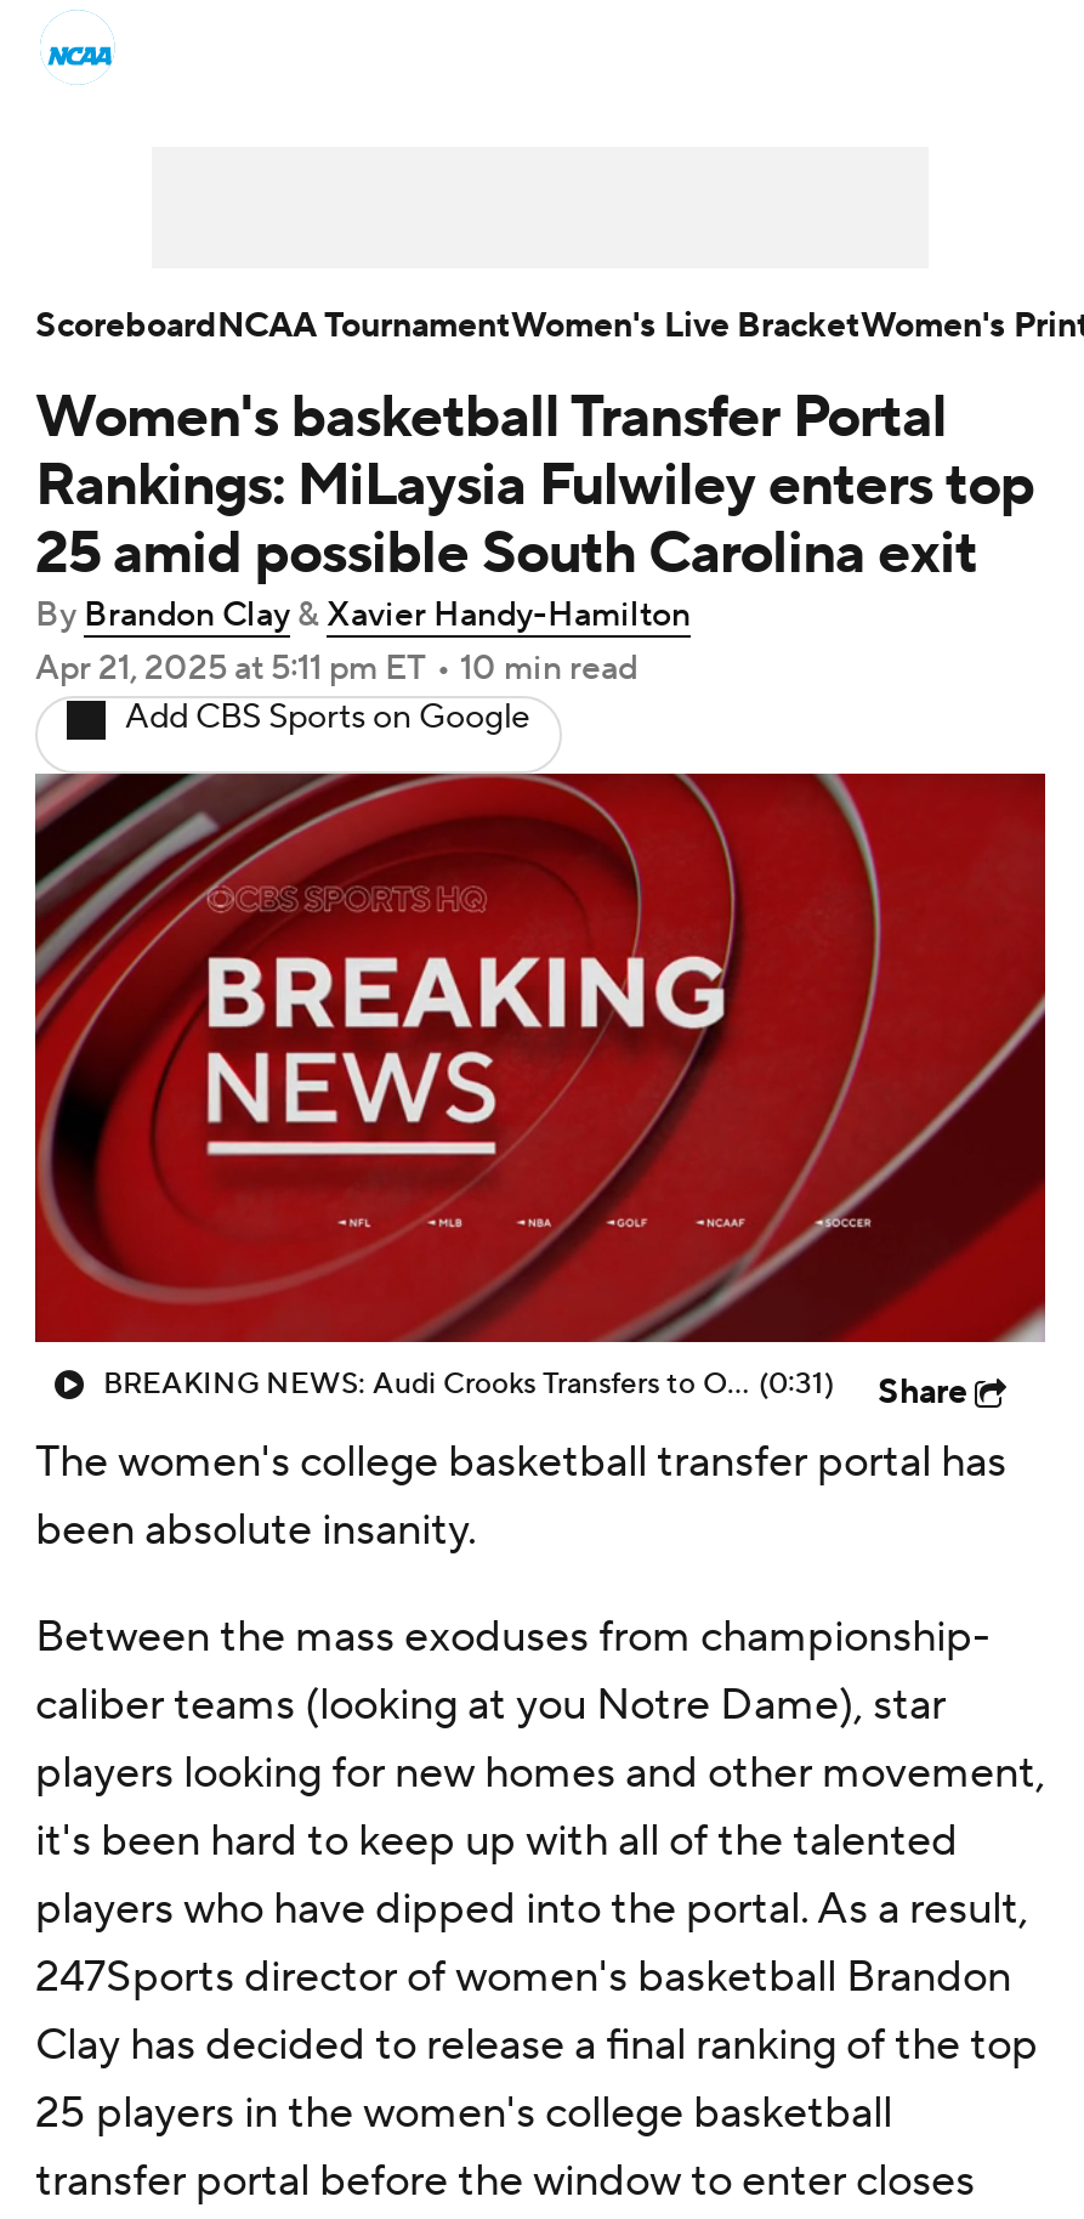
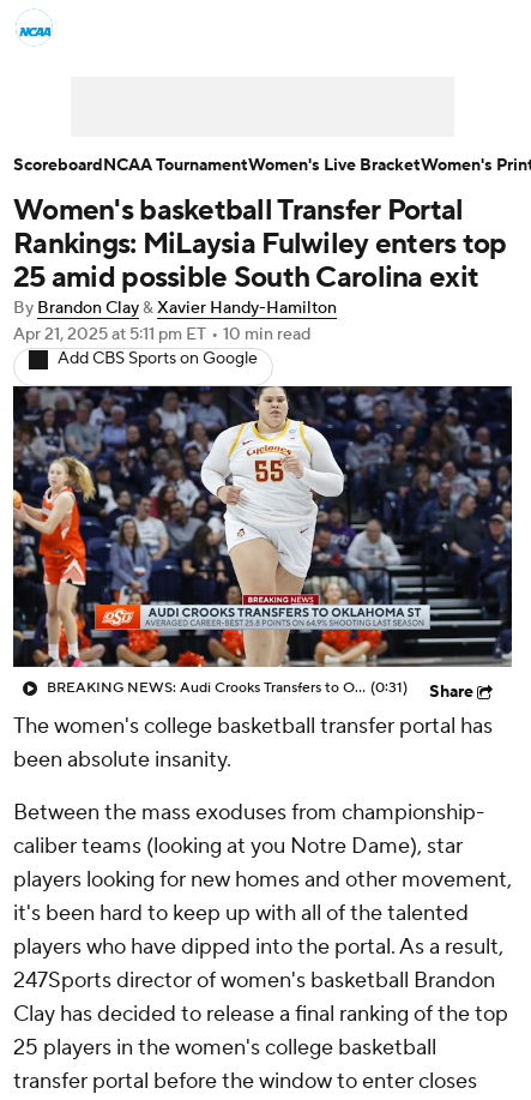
[33,771,1048,1345] [image] -> [12,385,513,668] [image]

